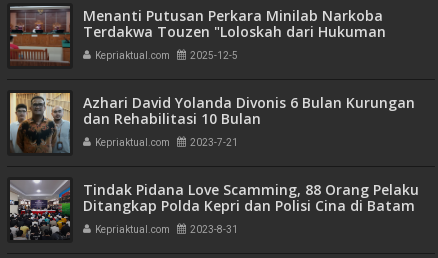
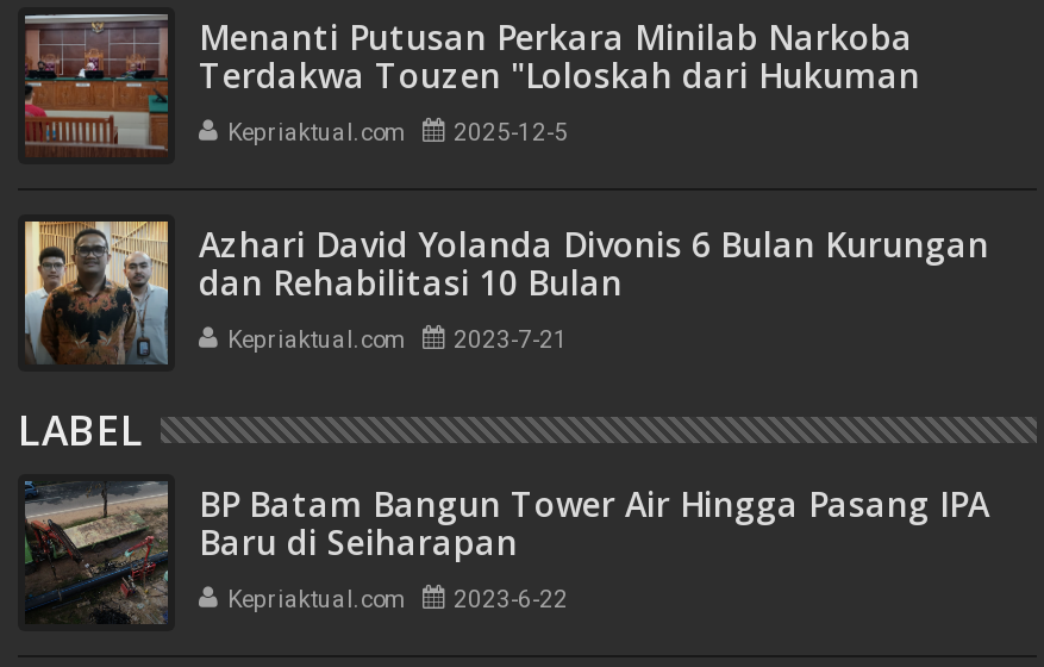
[9,180,419,241] [image] | Tindak Pidana Love Scamming, 88 Orang Pelaku | Ditangkap Polda Kepri dan Polisi Cina di Batam -> [18,403,989,624] [image] | LABEL | BP Batam Bangun Tower Air Hingga Pasang IPA | Baru di Seiharapan
[95,224,238,235] Kepriaktual.com 2023-8-31 -> [227,587,568,613] Kepriaktual.com 2023-6-22

